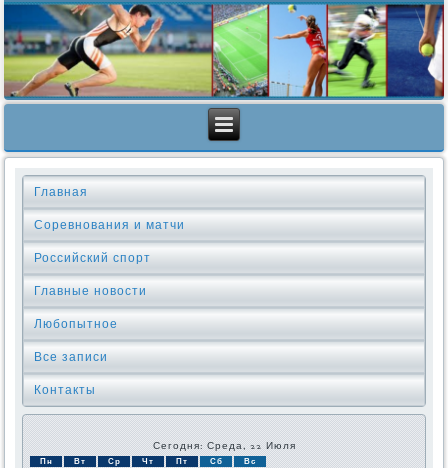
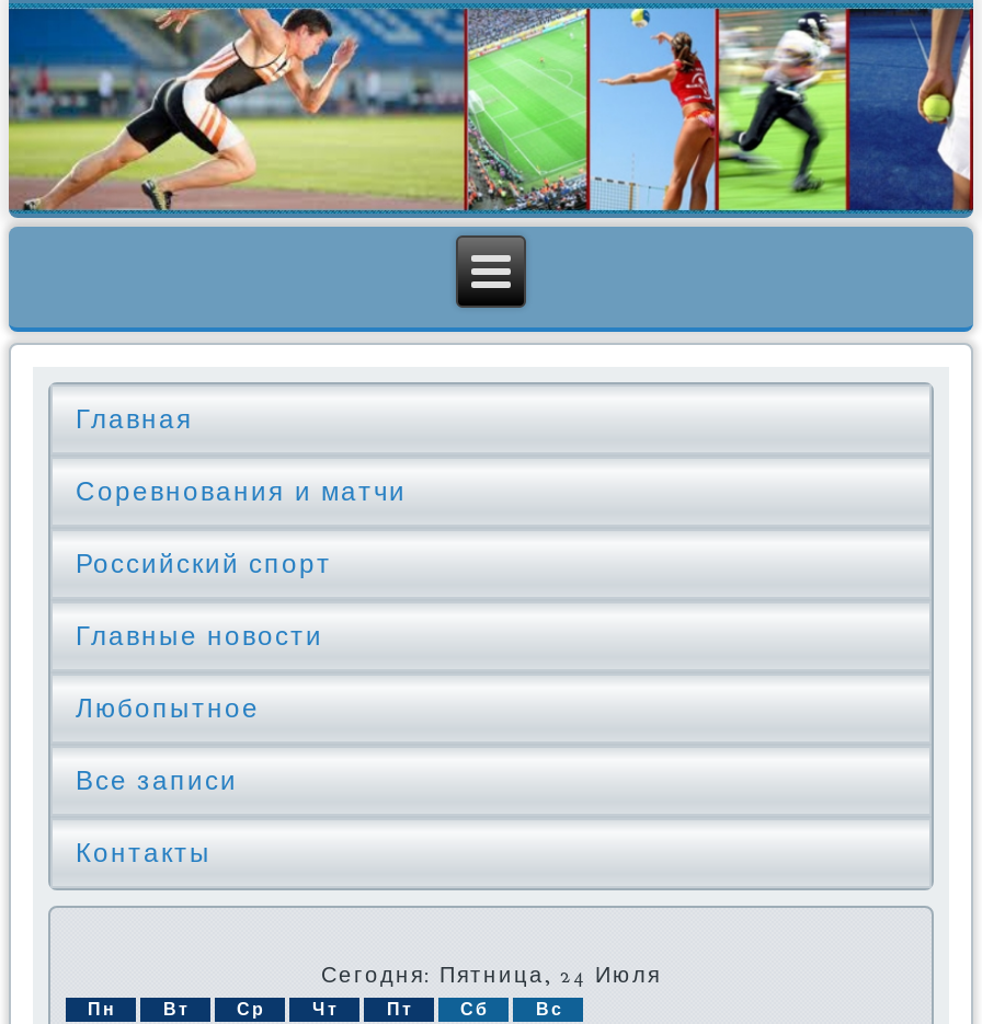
[152,439,295,452] Сегодня: Среда, 22 Июля -> [321,960,661,989] Сегодня: Пятница, 24 Июля

